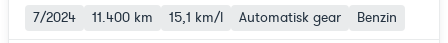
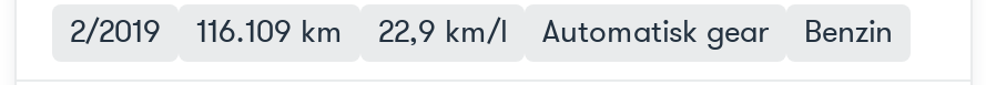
[33,8,223,27] 7/2024 | 11.400 km | 15,1 km/l -> [70,11,507,53] 2/2019 | 116.109 km | 22,9 km/l

